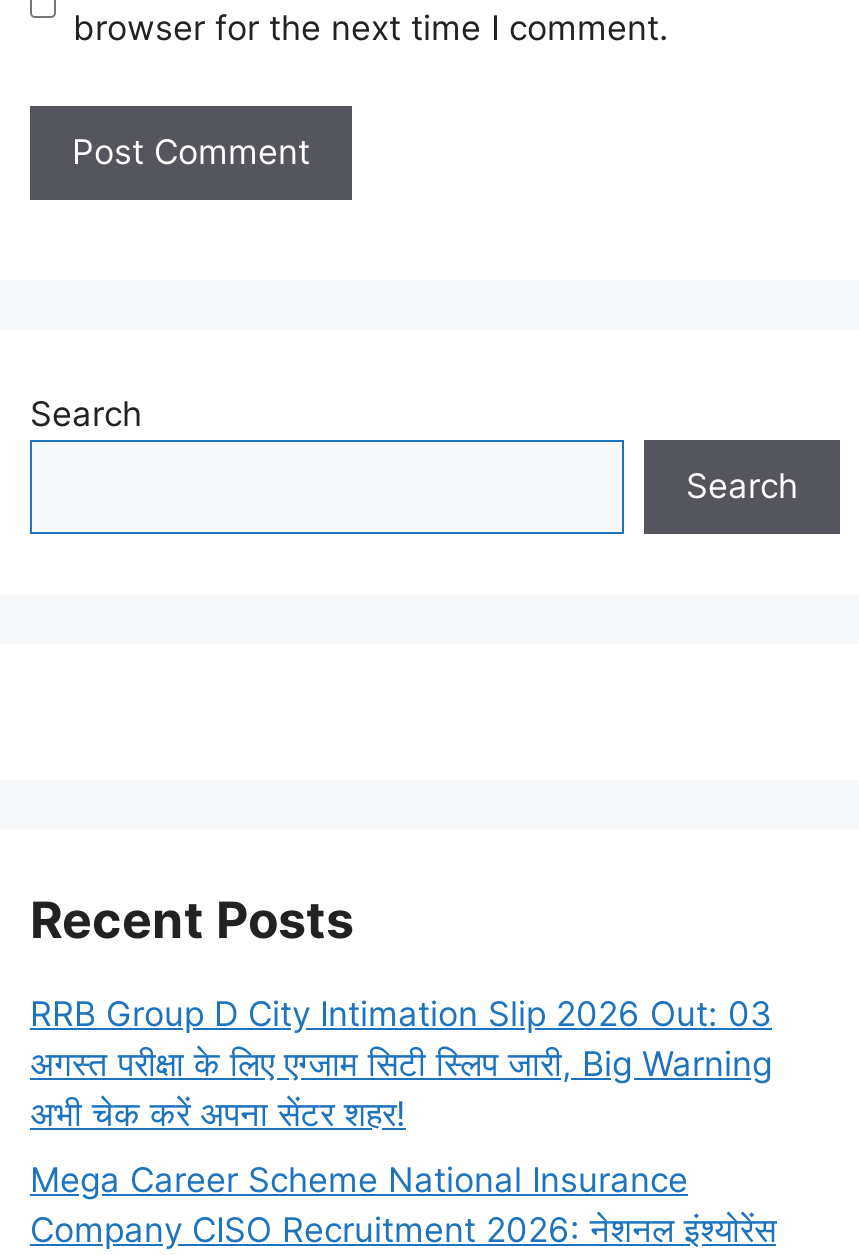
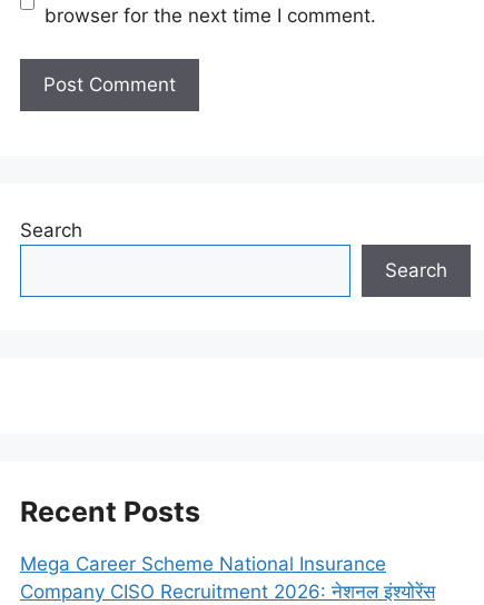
[30,993,772,1133] RRB Group D City Intimation Slip 2026 Out: 03 | अगस्त परीक्षा के लिए एग्जाम सिटी स्लिप जारी, Big Warning | अभी चेक करें अपना सेंटर शहर! -> none

